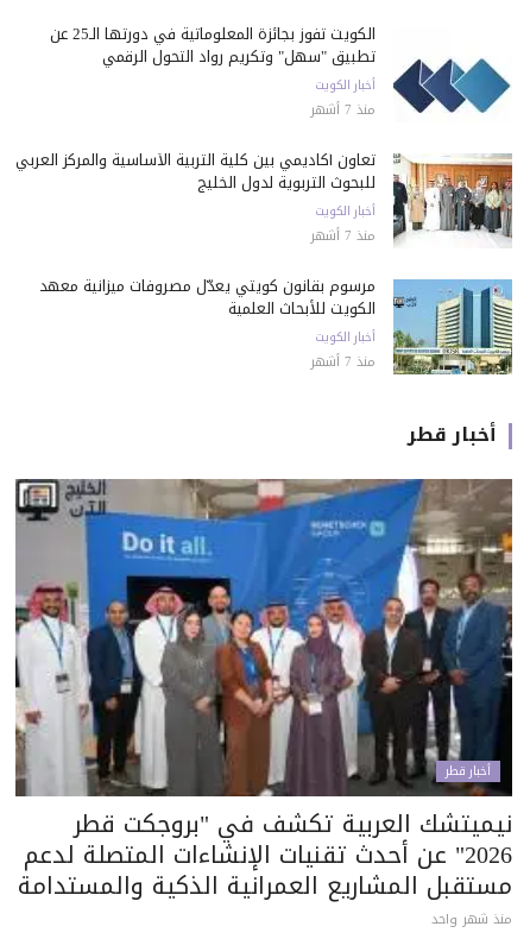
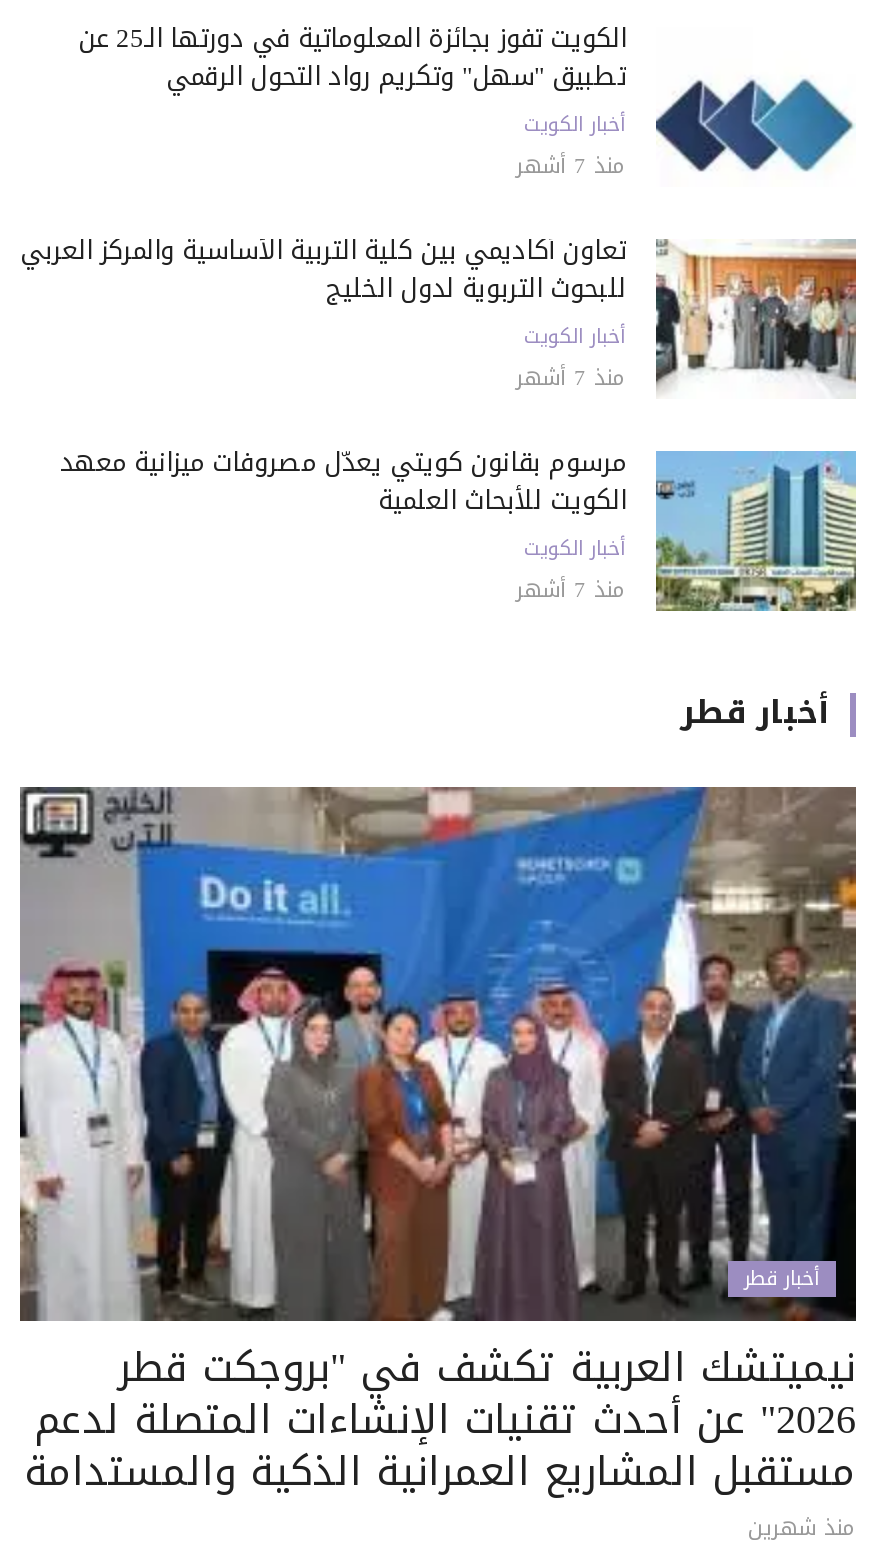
[431,907,512,932] منذ شهر واحد -> [748,1508,856,1550] منذ شهرين

